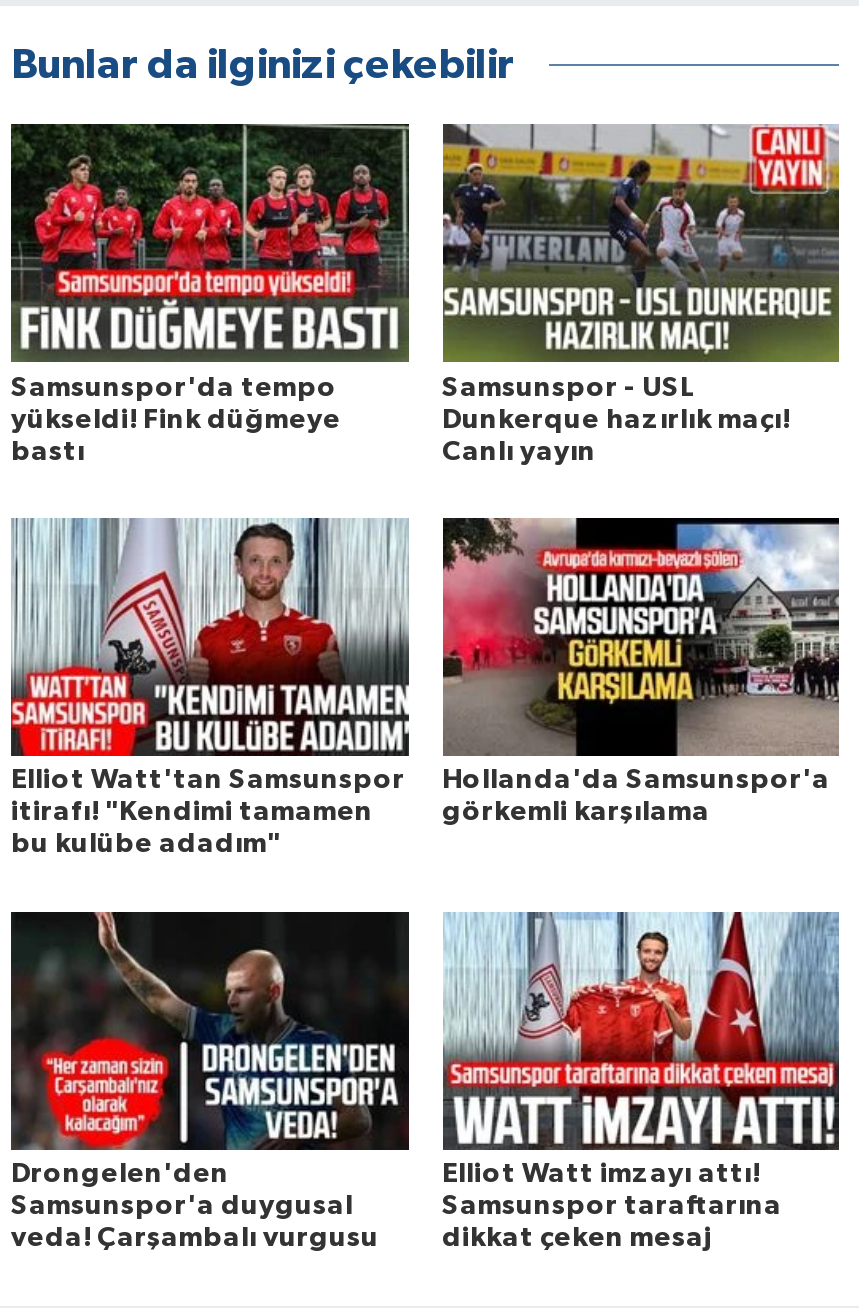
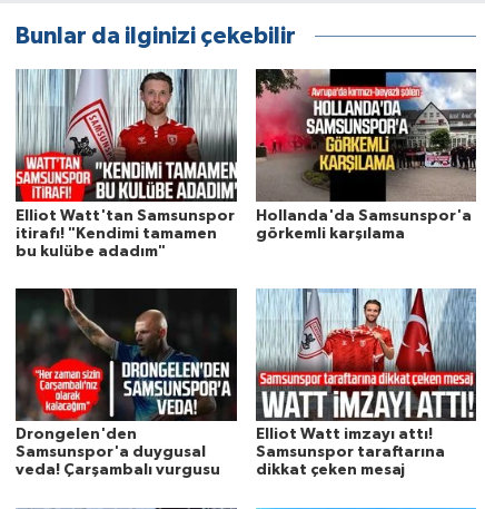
[9,122,411,465] [image] | Samsunspor'da tempo | yükseldi! Fink düğmeye | bastı -> none
[441,124,841,465] [image] | Samsunspor - USL | Dunkerque hazırlık maçı! | Canlı yayın -> none

